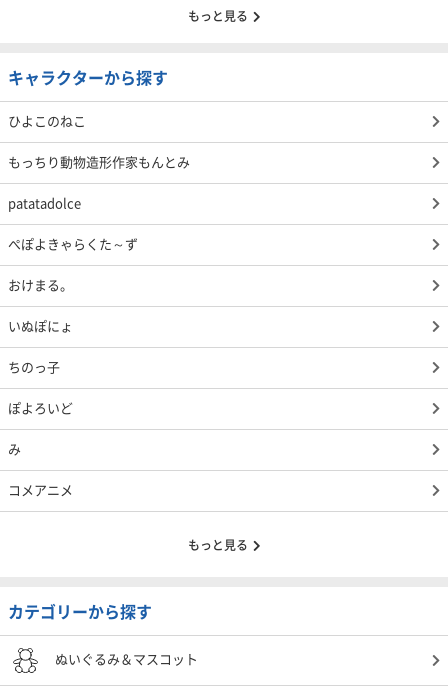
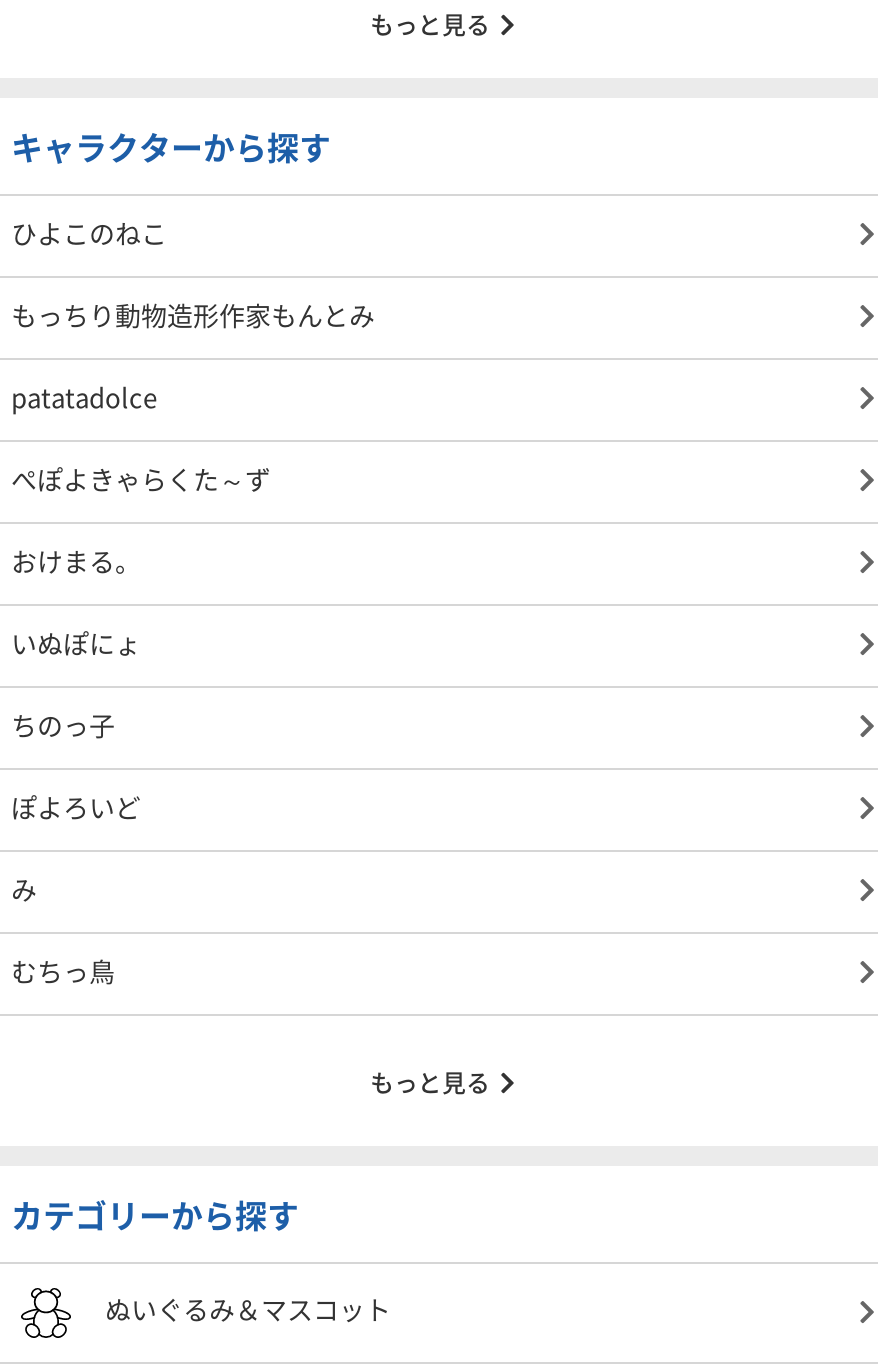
[8,484,73,497] コメアニメ -> [11,960,115,986] むちっ鳥

